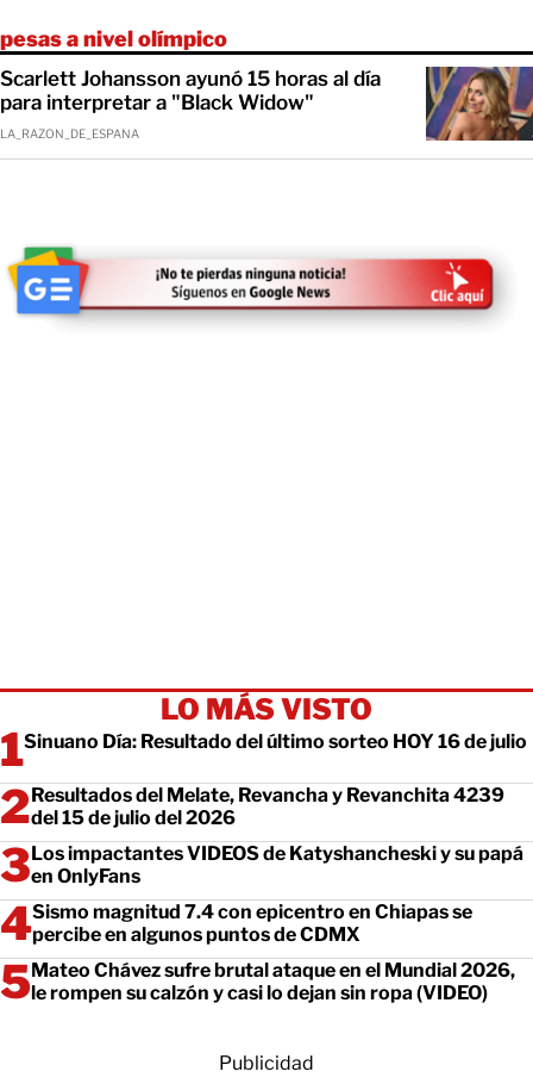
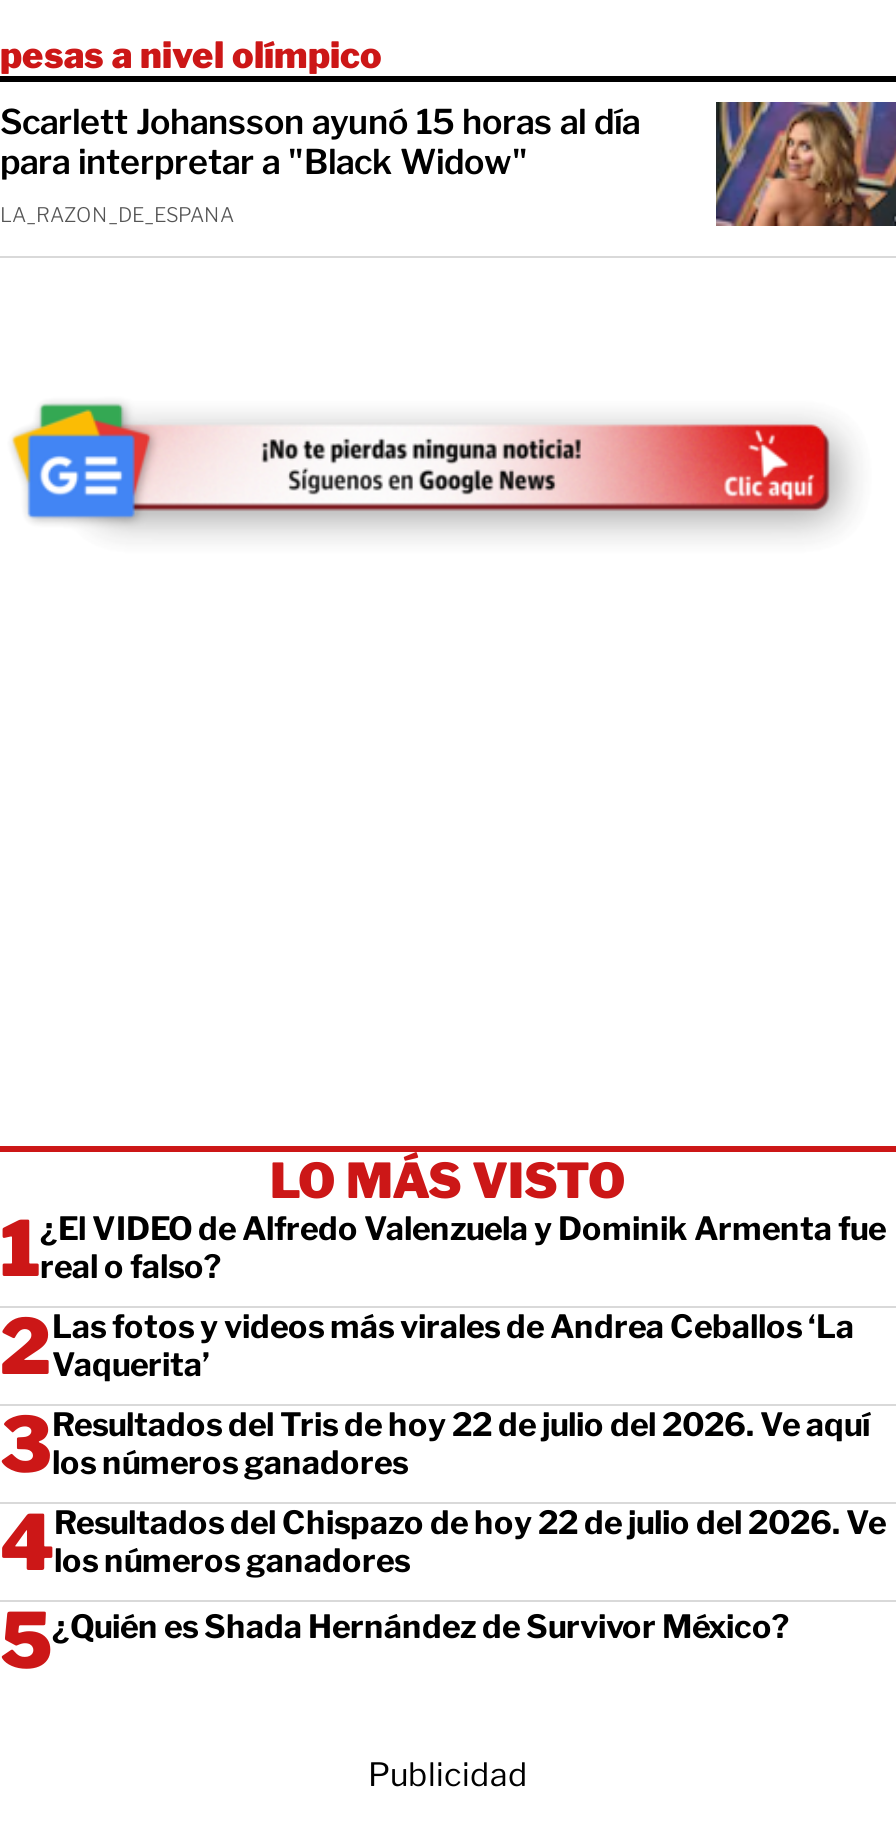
[24,730,527,753] Sinuano Día: Resultado del último sorteo HOY 16 de julio -> [40,1210,886,1286] ¿El VIDEO de Alfredo Valenzuela y Dominik Armenta fue | real o falso?
[31,784,504,829] Resultados del Melate, Revancha y Revanchita 4239 | del 15 de julio del 2026 -> [52,1308,854,1384] Las fotos y videos más virales de Andrea Ceballos ‘La | Vaquerita’
[31,842,523,887] Los impactantes VIDEOS de Katyshancheski y su papá | en OnlyFans -> [52,1406,870,1482] Resultados del Tris de hoy 22 de julio del 2026. Ve aquí | los números ganadores
[32,900,472,946] Sismo magnitud 7.4 con epicentro en Chiapas se | percibe en algunos puntos de CDMX -> [54,1504,886,1580] Resultados del Chispazo de hoy 22 de julio del 2026. Ve | los números ganadores
[31,959,515,1004] Mateo Chávez sufre brutal ataque en el Mundial 2026, | le rompen su calzón y casi lo dejan sin ropa (VIDEO) -> [52,1608,790,1646] ¿Quién es Shada Hernández de Survivor México?

